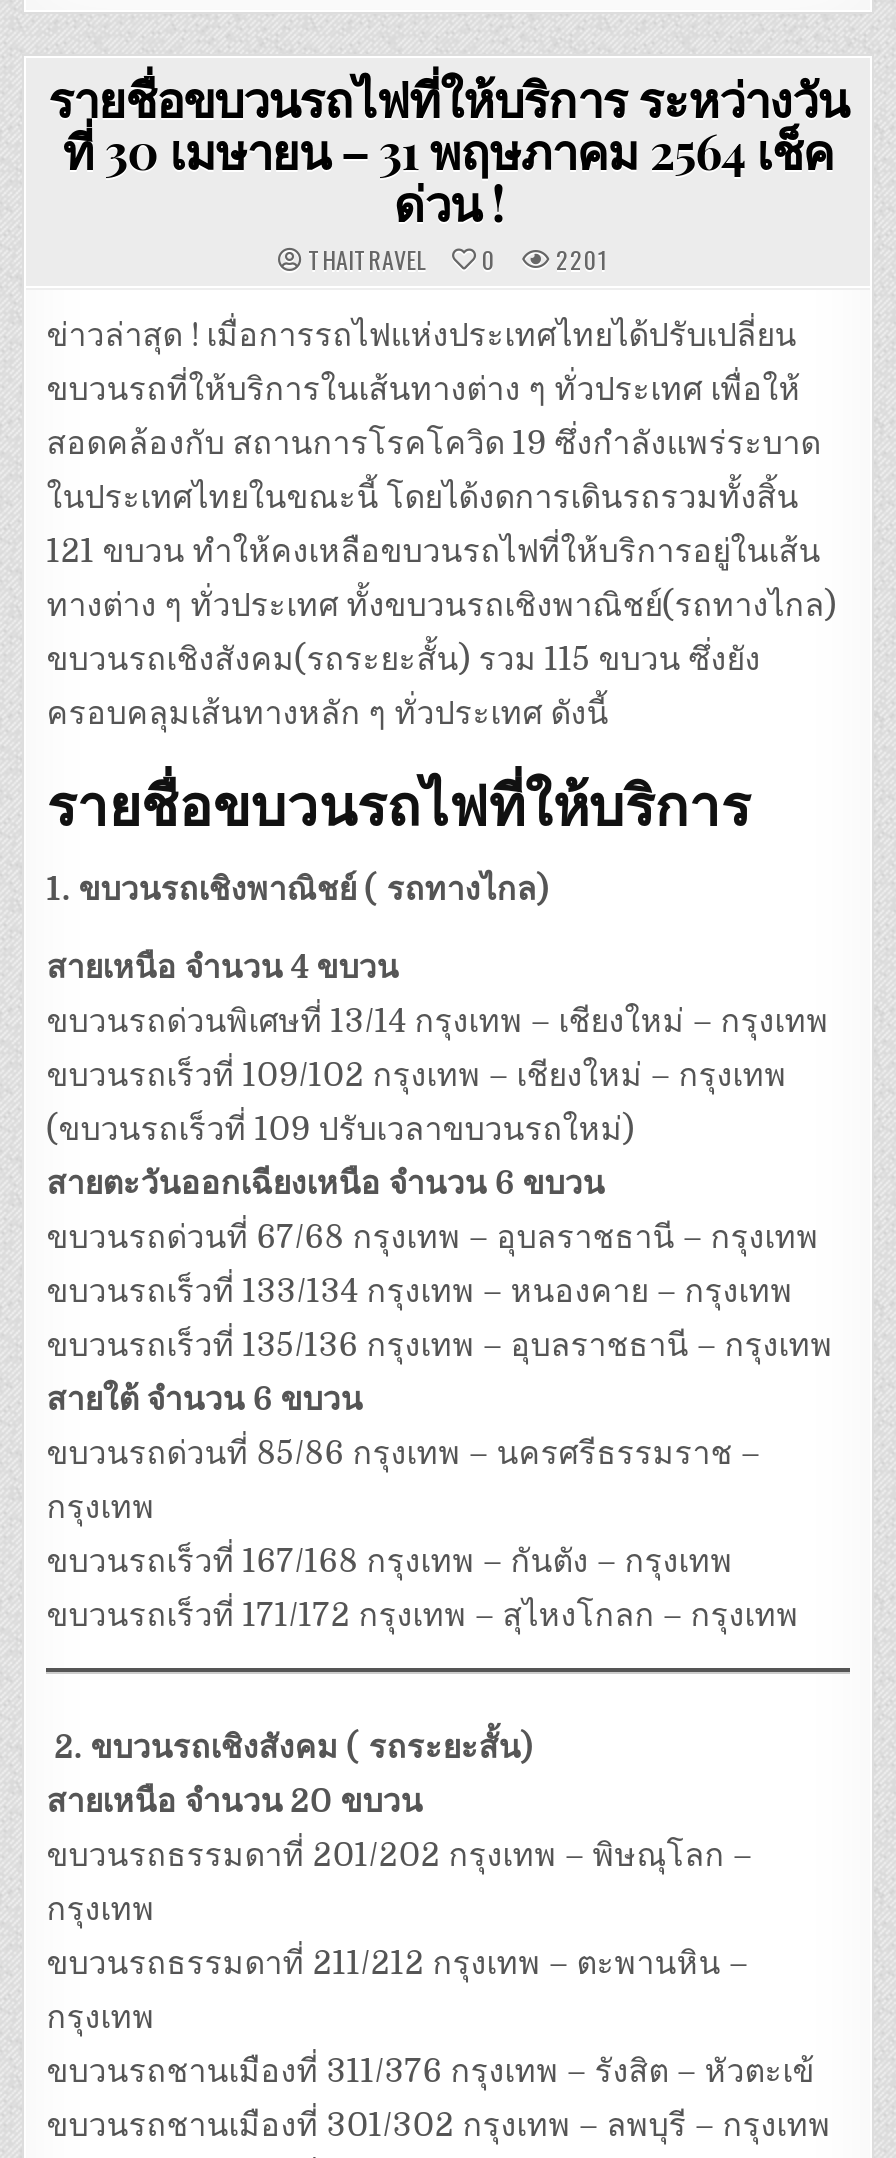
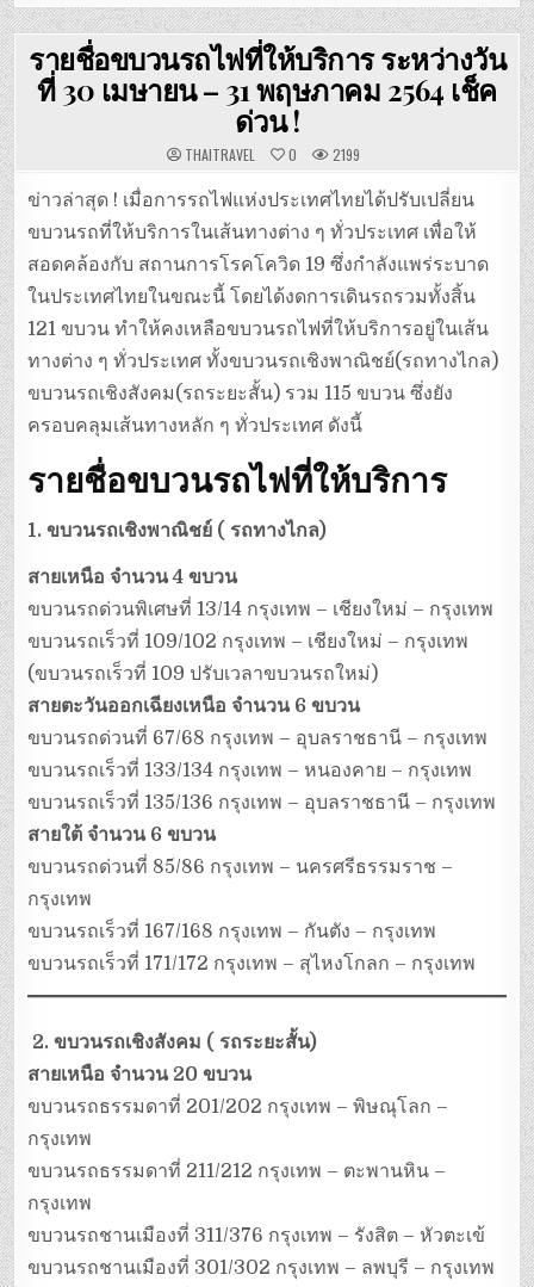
[308,242,606,276] THAITRAVEL 0 2201 -> [185,144,360,164] THAITRAVEL 0 2199

